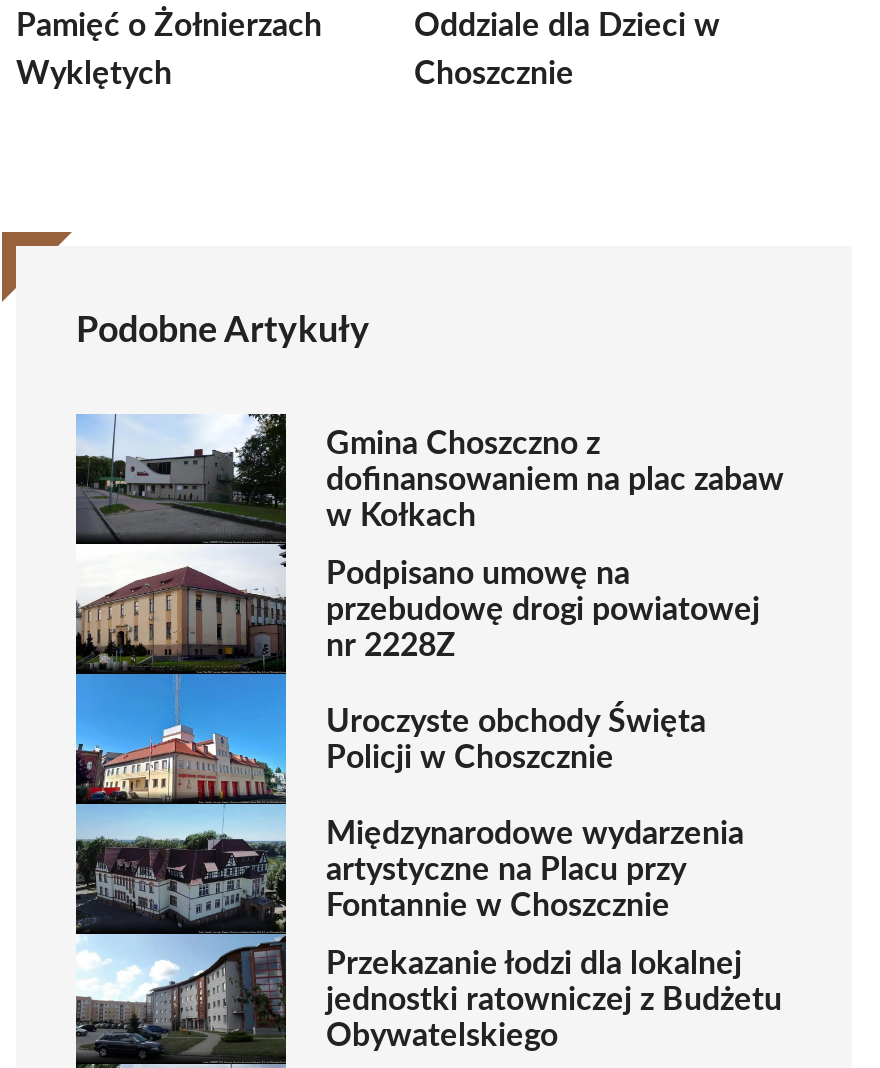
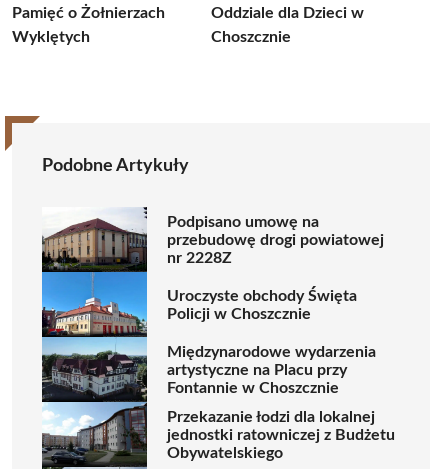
[74,412,784,546] [image] | Gmina Choszczno z | dofinansowaniem na plac zabaw | w Kołkach -> none

